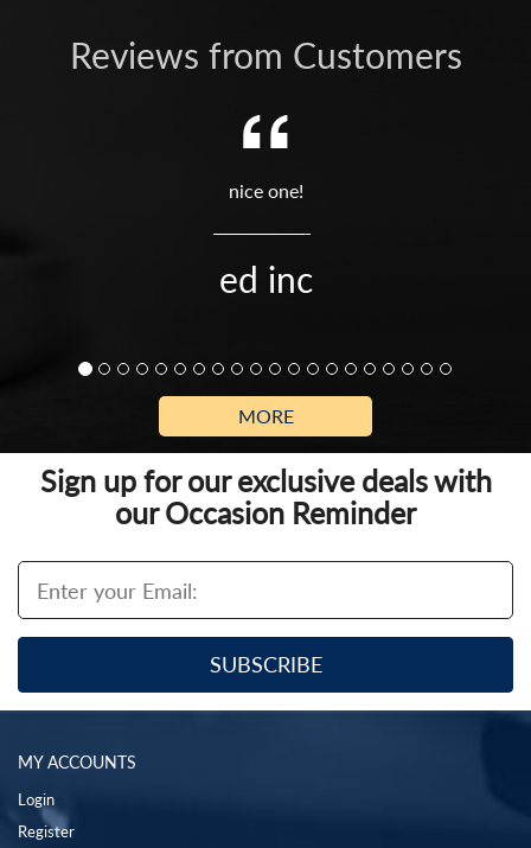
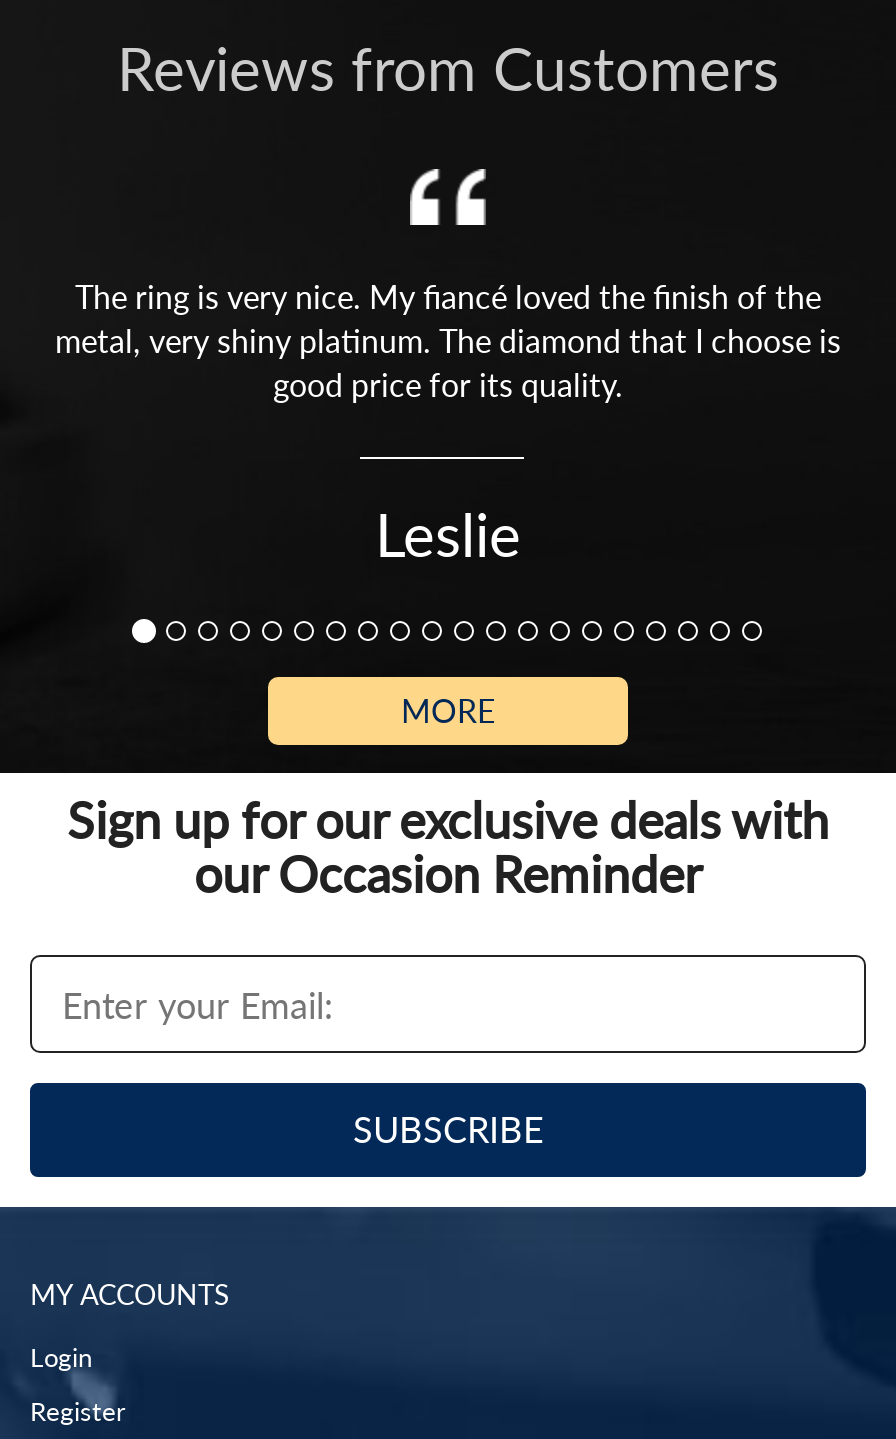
[228,179,303,202] nice one! -> [55,277,841,403] The ring is very nice. My fiancé loved the finish of the | metal, very shiny platinum. The diamond that I choose is | good price for its quality.
[219,257,312,300] ed inc -> [375,497,521,569] Leslie

